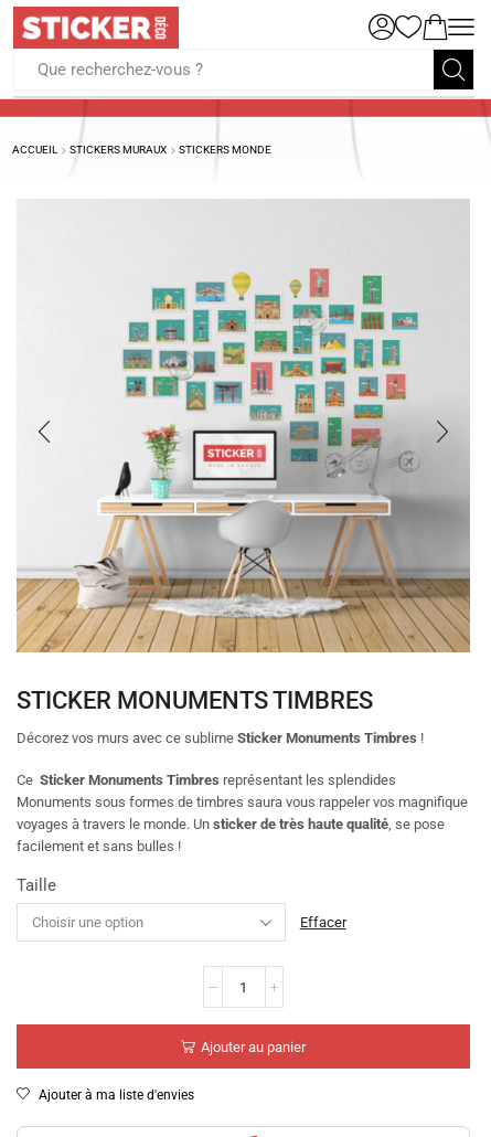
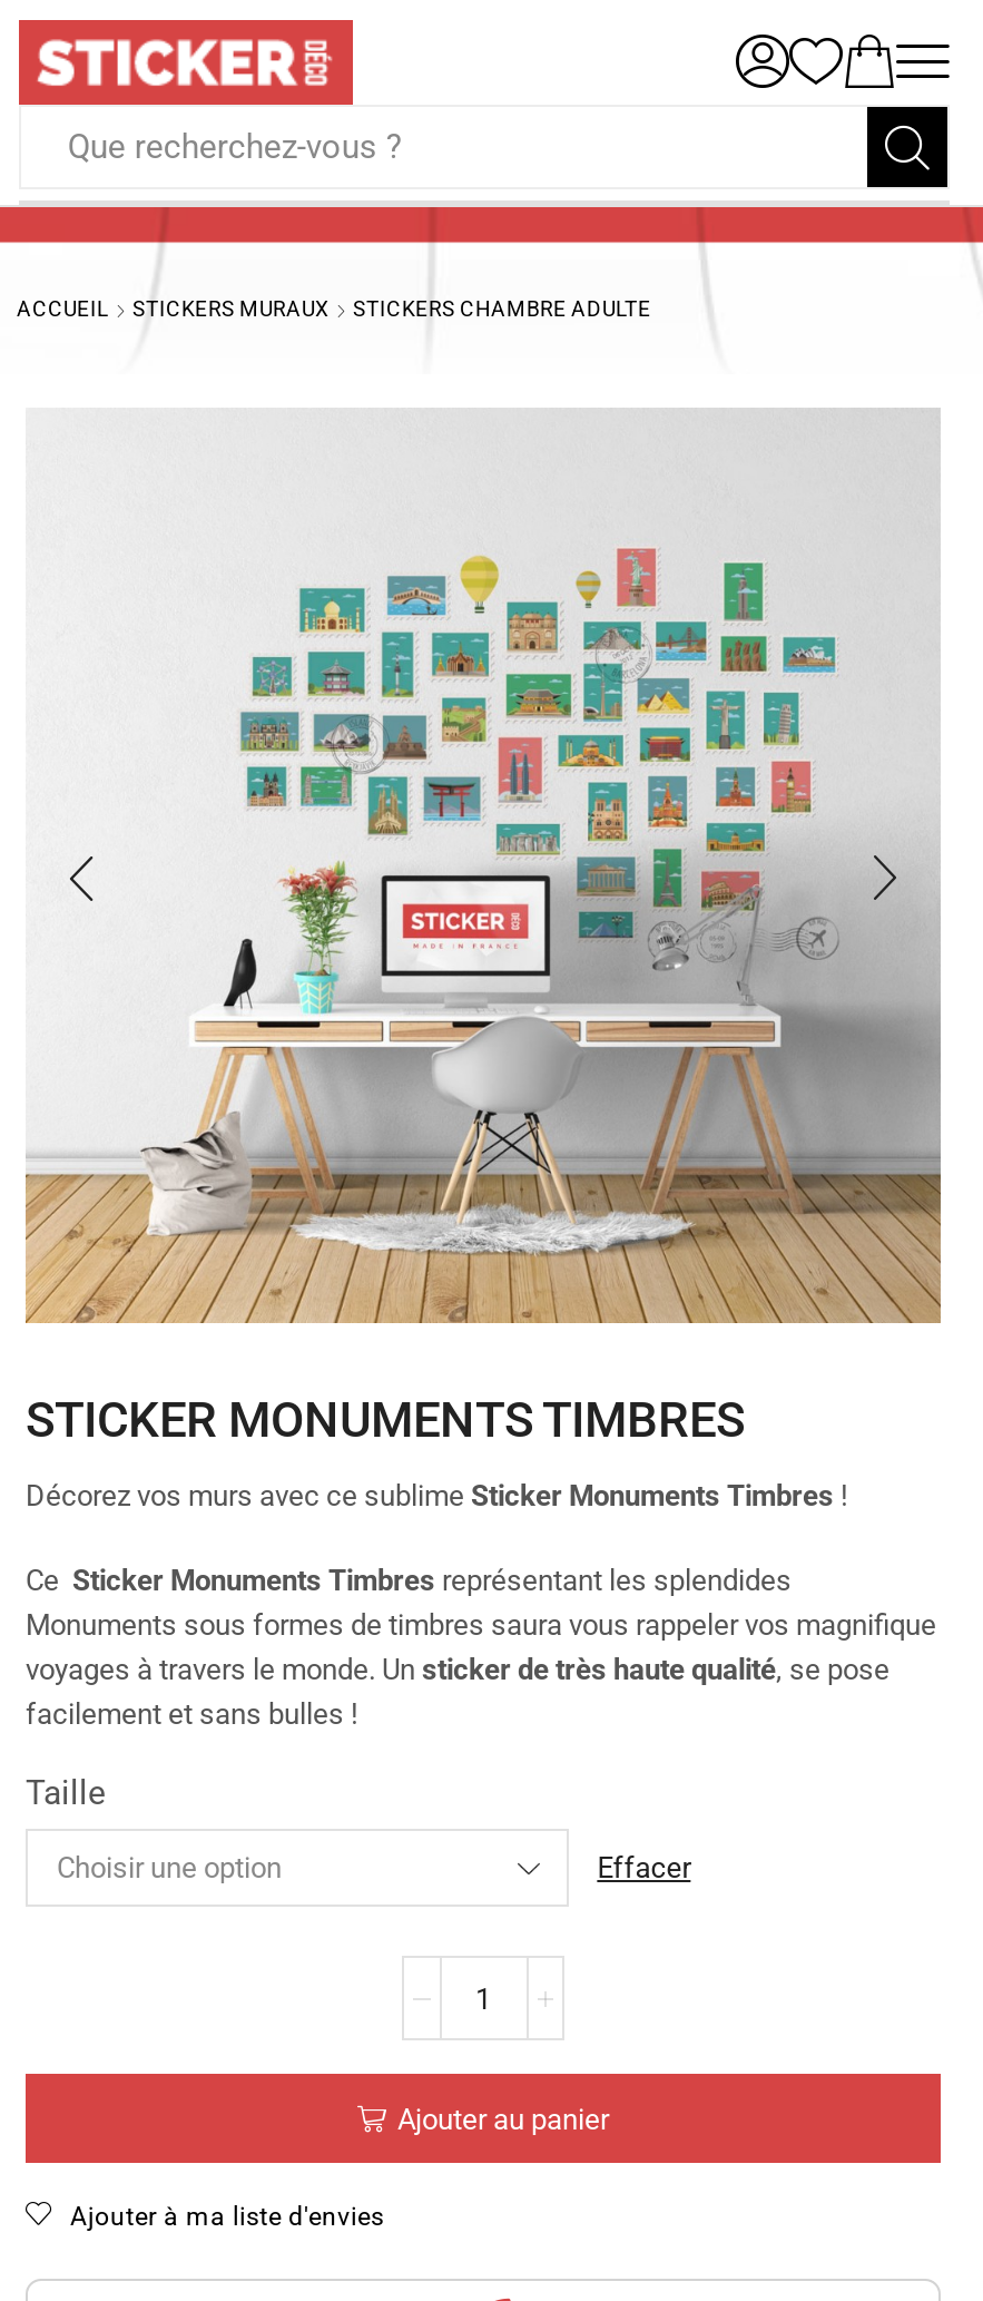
[179,144,271,156] STICKERS MONDE -> [353,296,651,321] STICKERS CHAMBRE ADULTE

